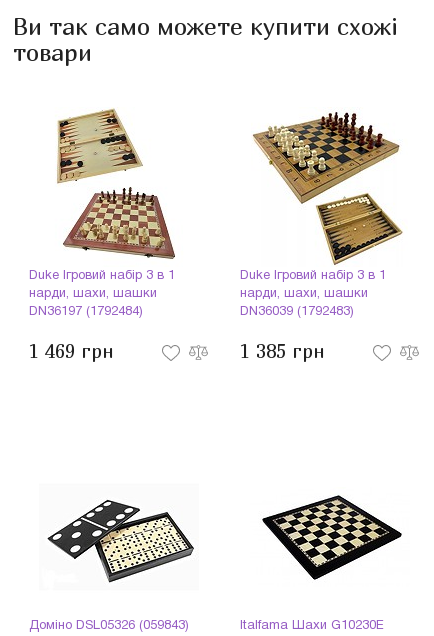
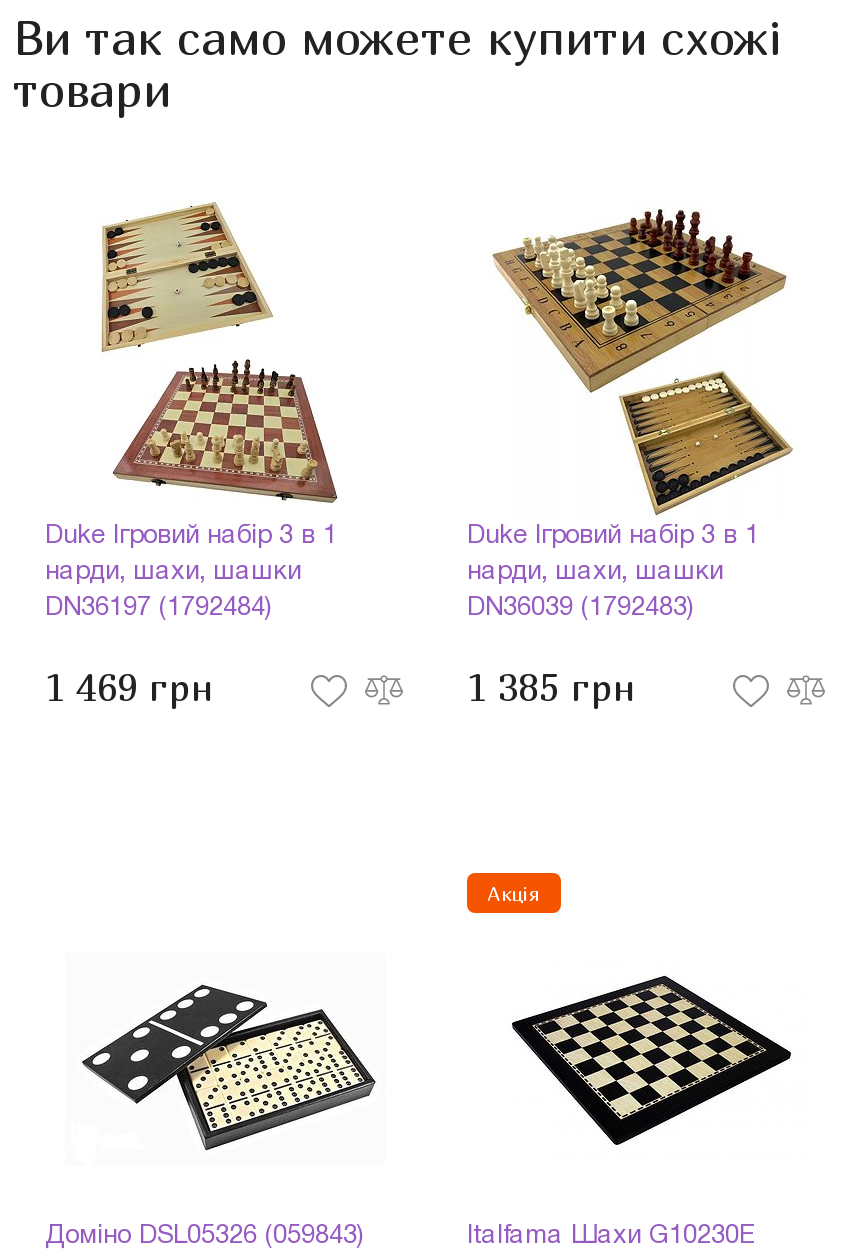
none -> [487,881,541,905] Акція

